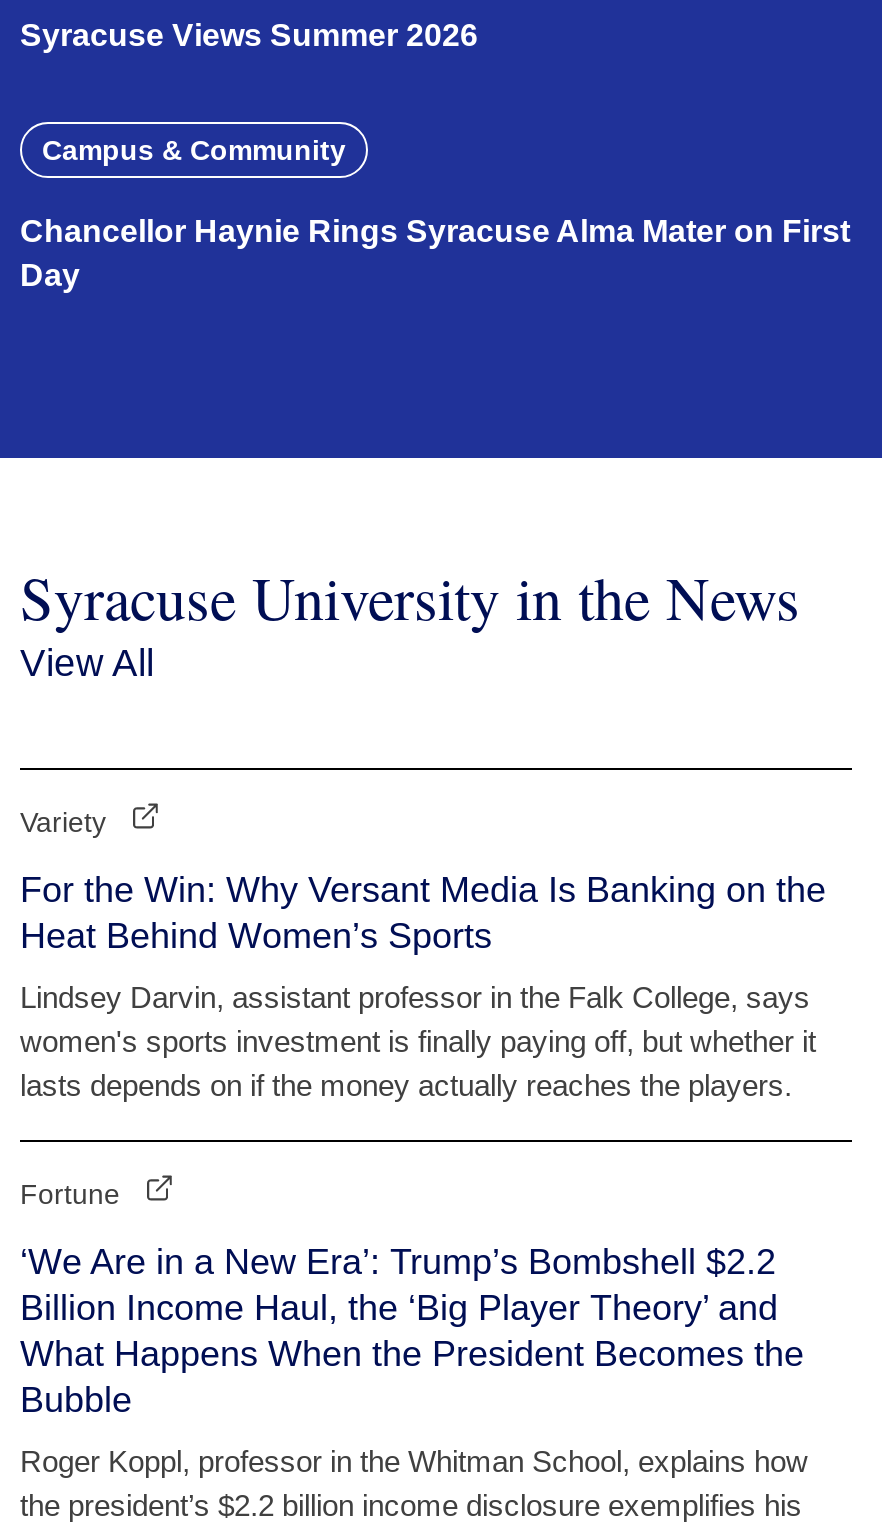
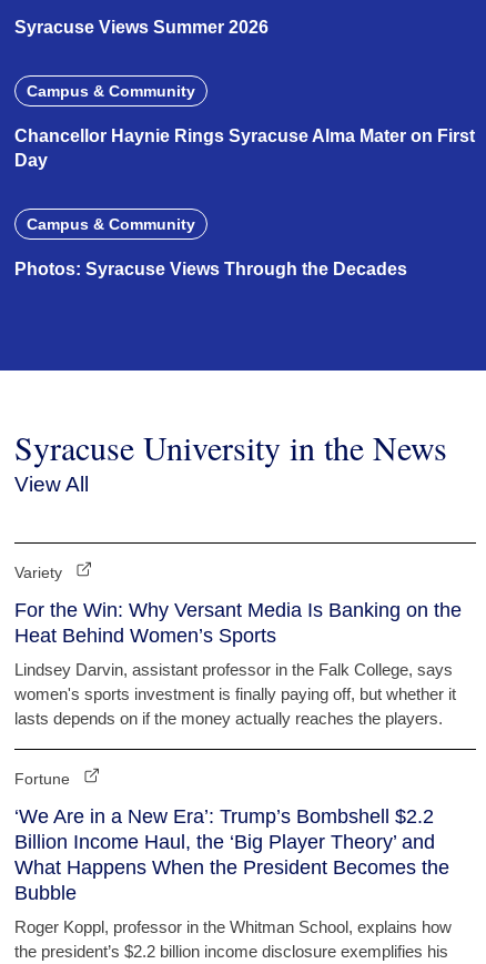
none -> [14,216,407,279] Campus & Community | Photos: Syracuse Views Through the Decades

